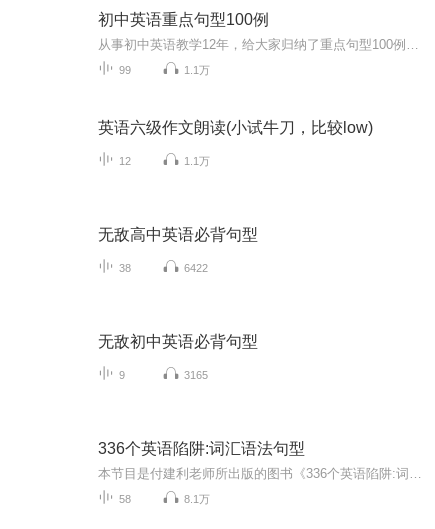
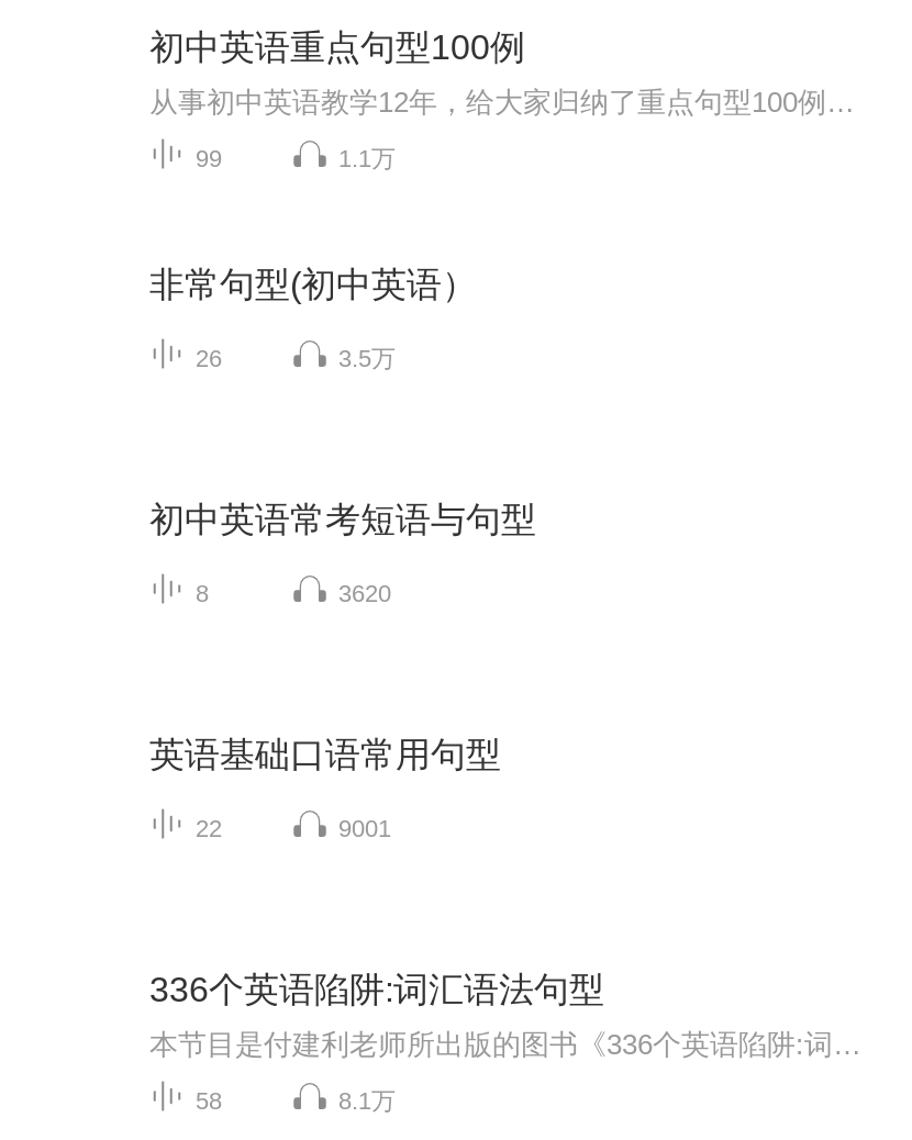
[98,119,373,136] 英语六级作文朗读(小试牛刀，比较low) -> [149,265,477,303] 非常句型(初中英语）
[119,155,210,167] 12 | 1.1万 -> [196,344,396,371] 26 | 3.5万
[98,226,258,243] 无敌高中英语必背句型 -> [149,500,536,538] 初中英语常考短语与句型
[119,262,208,274] 38 | 6422 -> [196,579,391,606] 8 | 3620
[98,333,258,350] 无敌初中英语必背句型 -> [149,735,501,773] 英语基础口语常用句型
[119,369,208,381] 9 | 3165 -> [196,814,391,841] 22 | 9001

